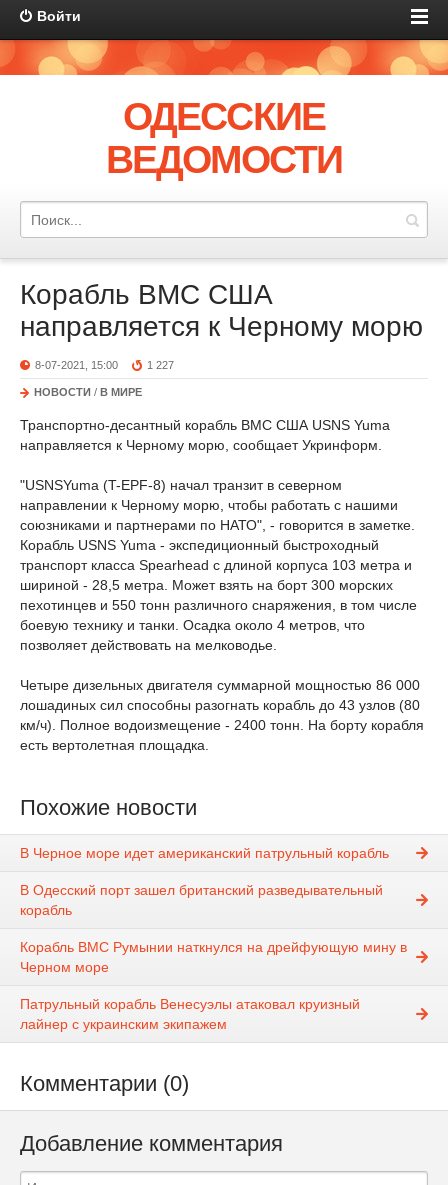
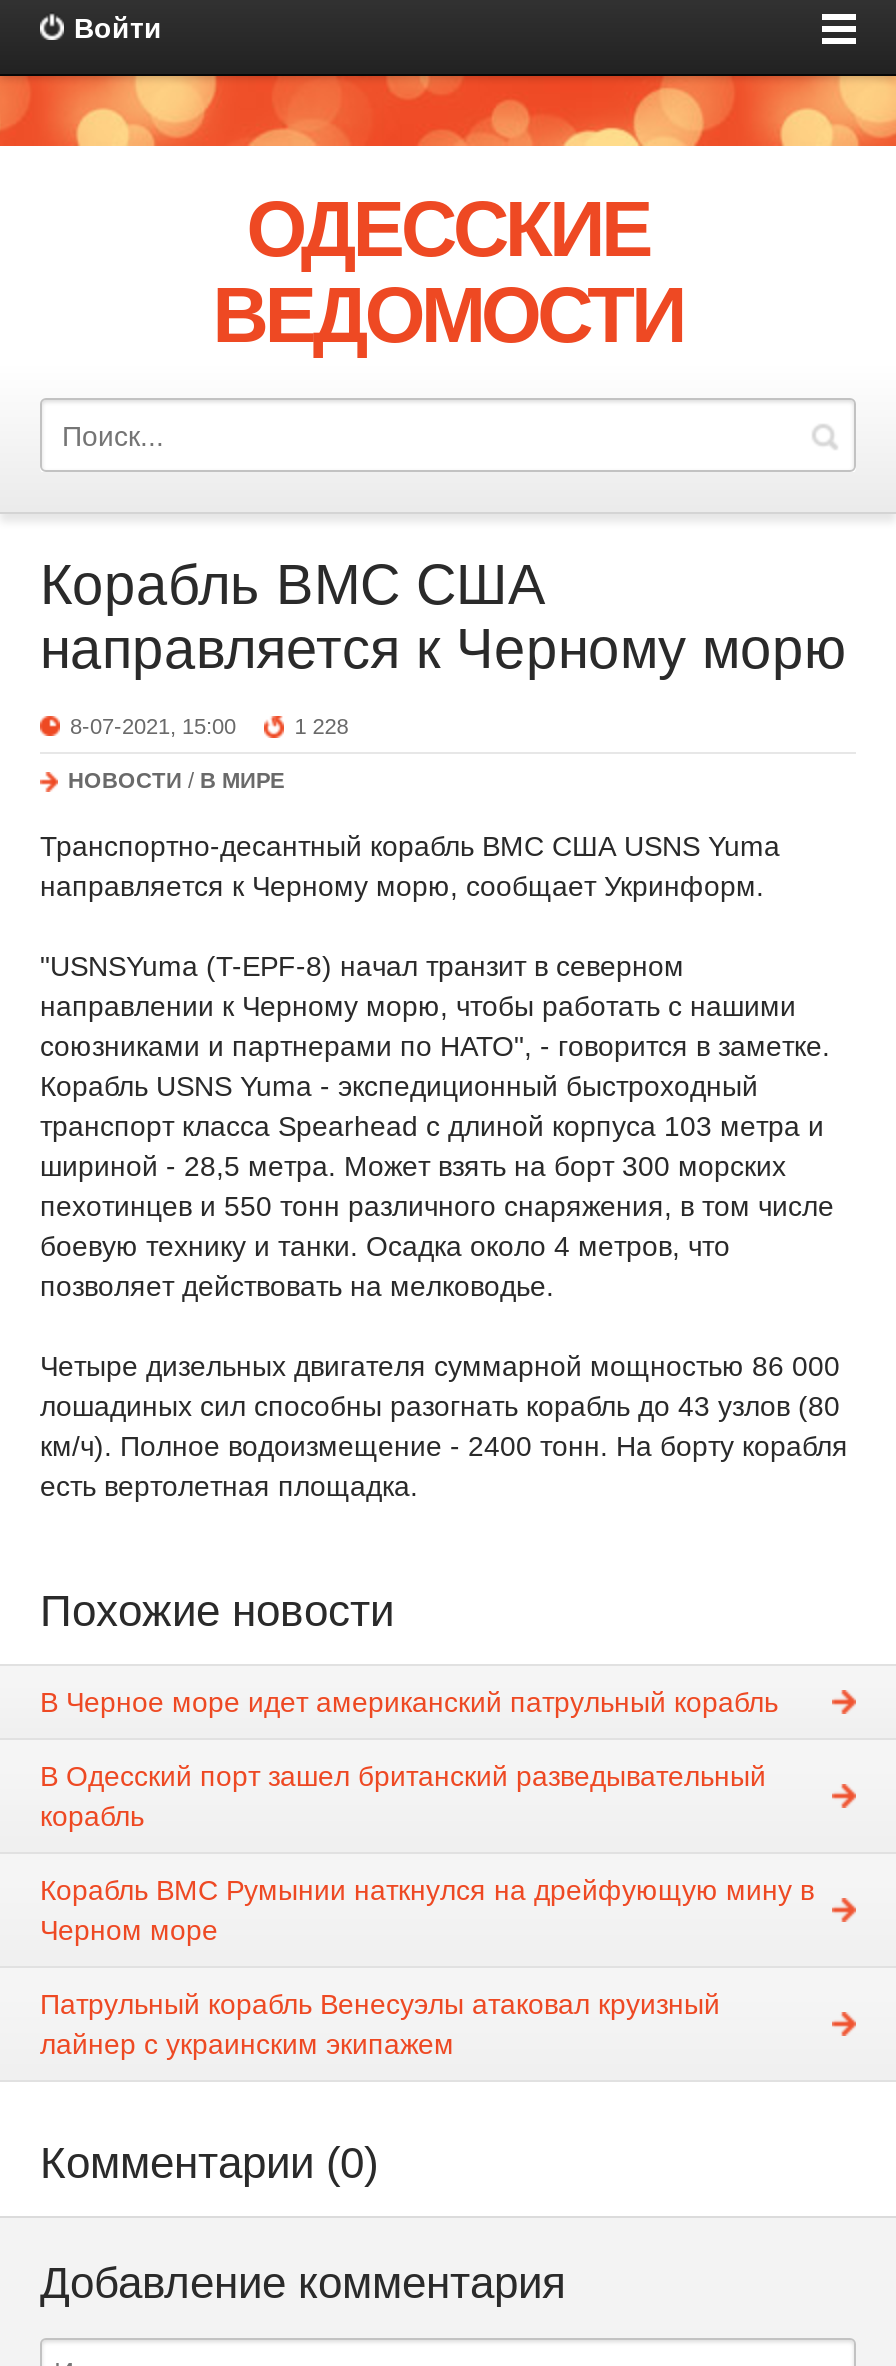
[147,359,174,371] 1 227 -> [294,714,348,738] 1 228

